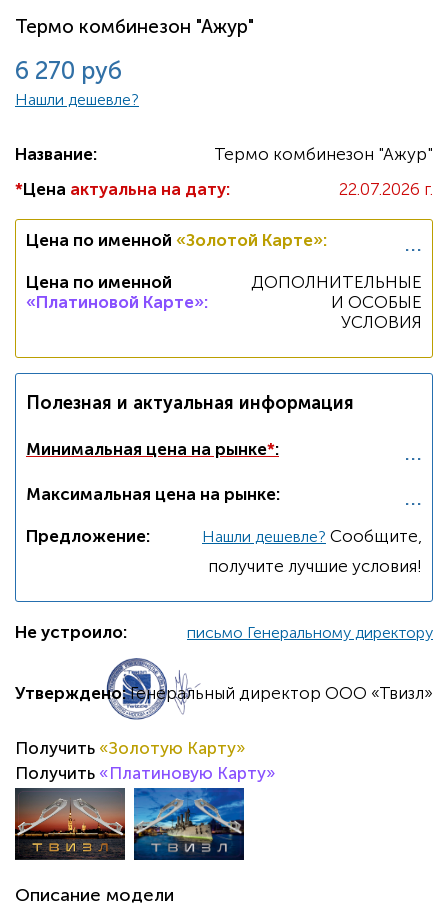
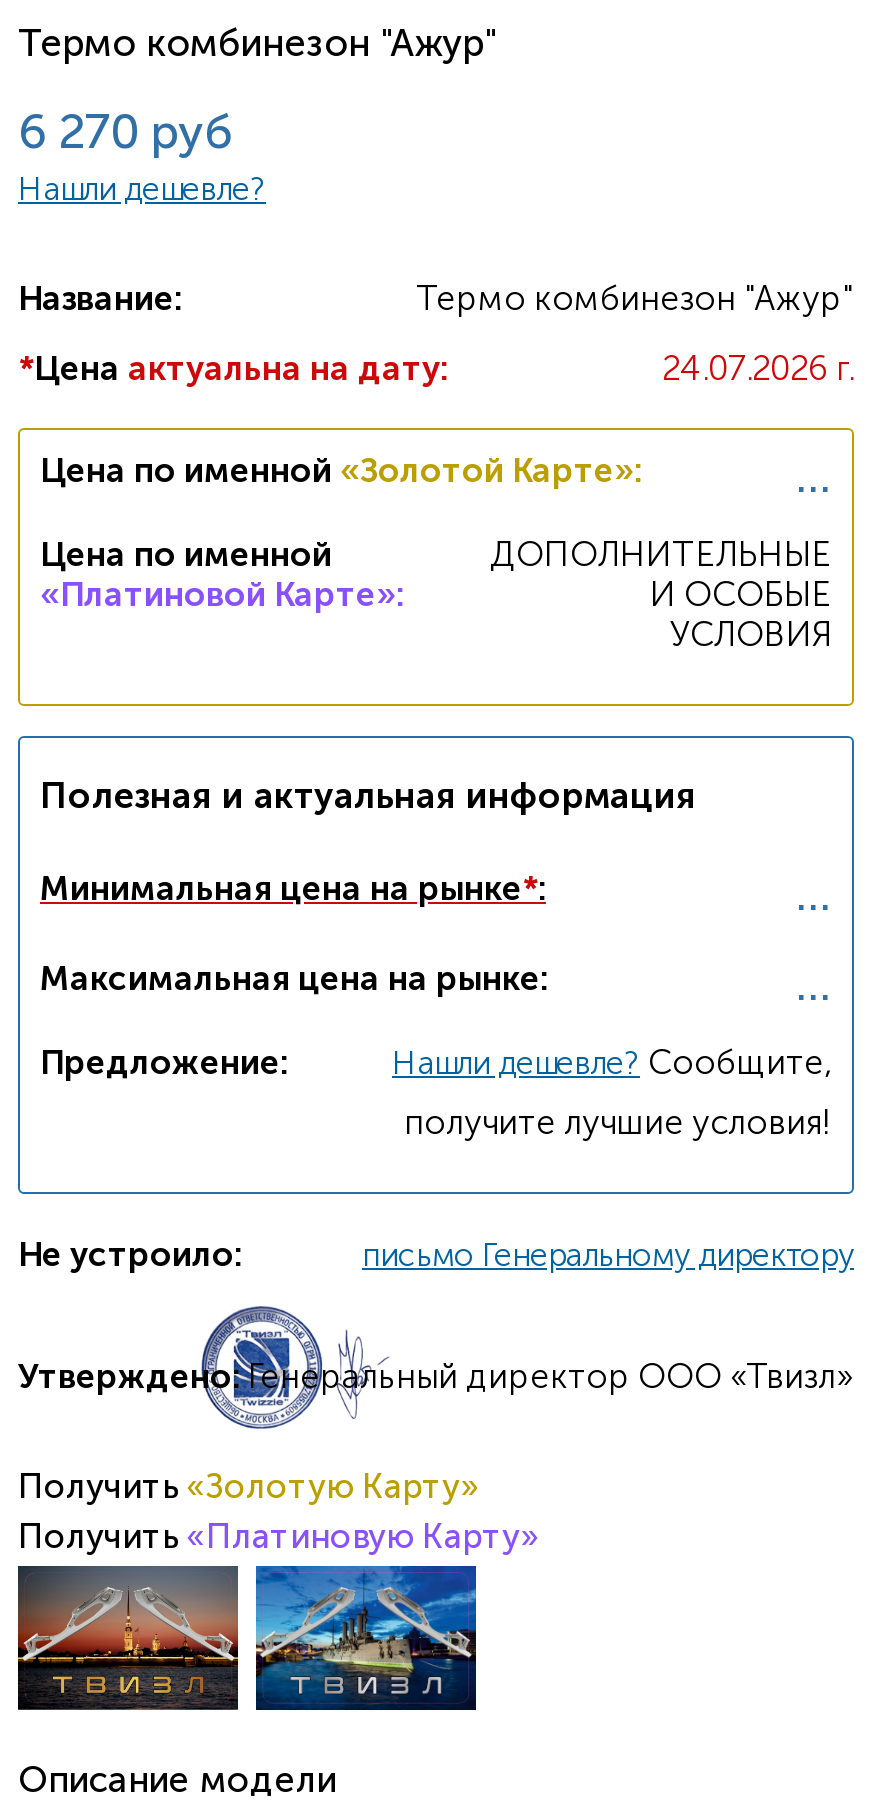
[339,179,433,199] 22.07.2026 г. -> [662,348,854,388] 24.07.2026 г.

